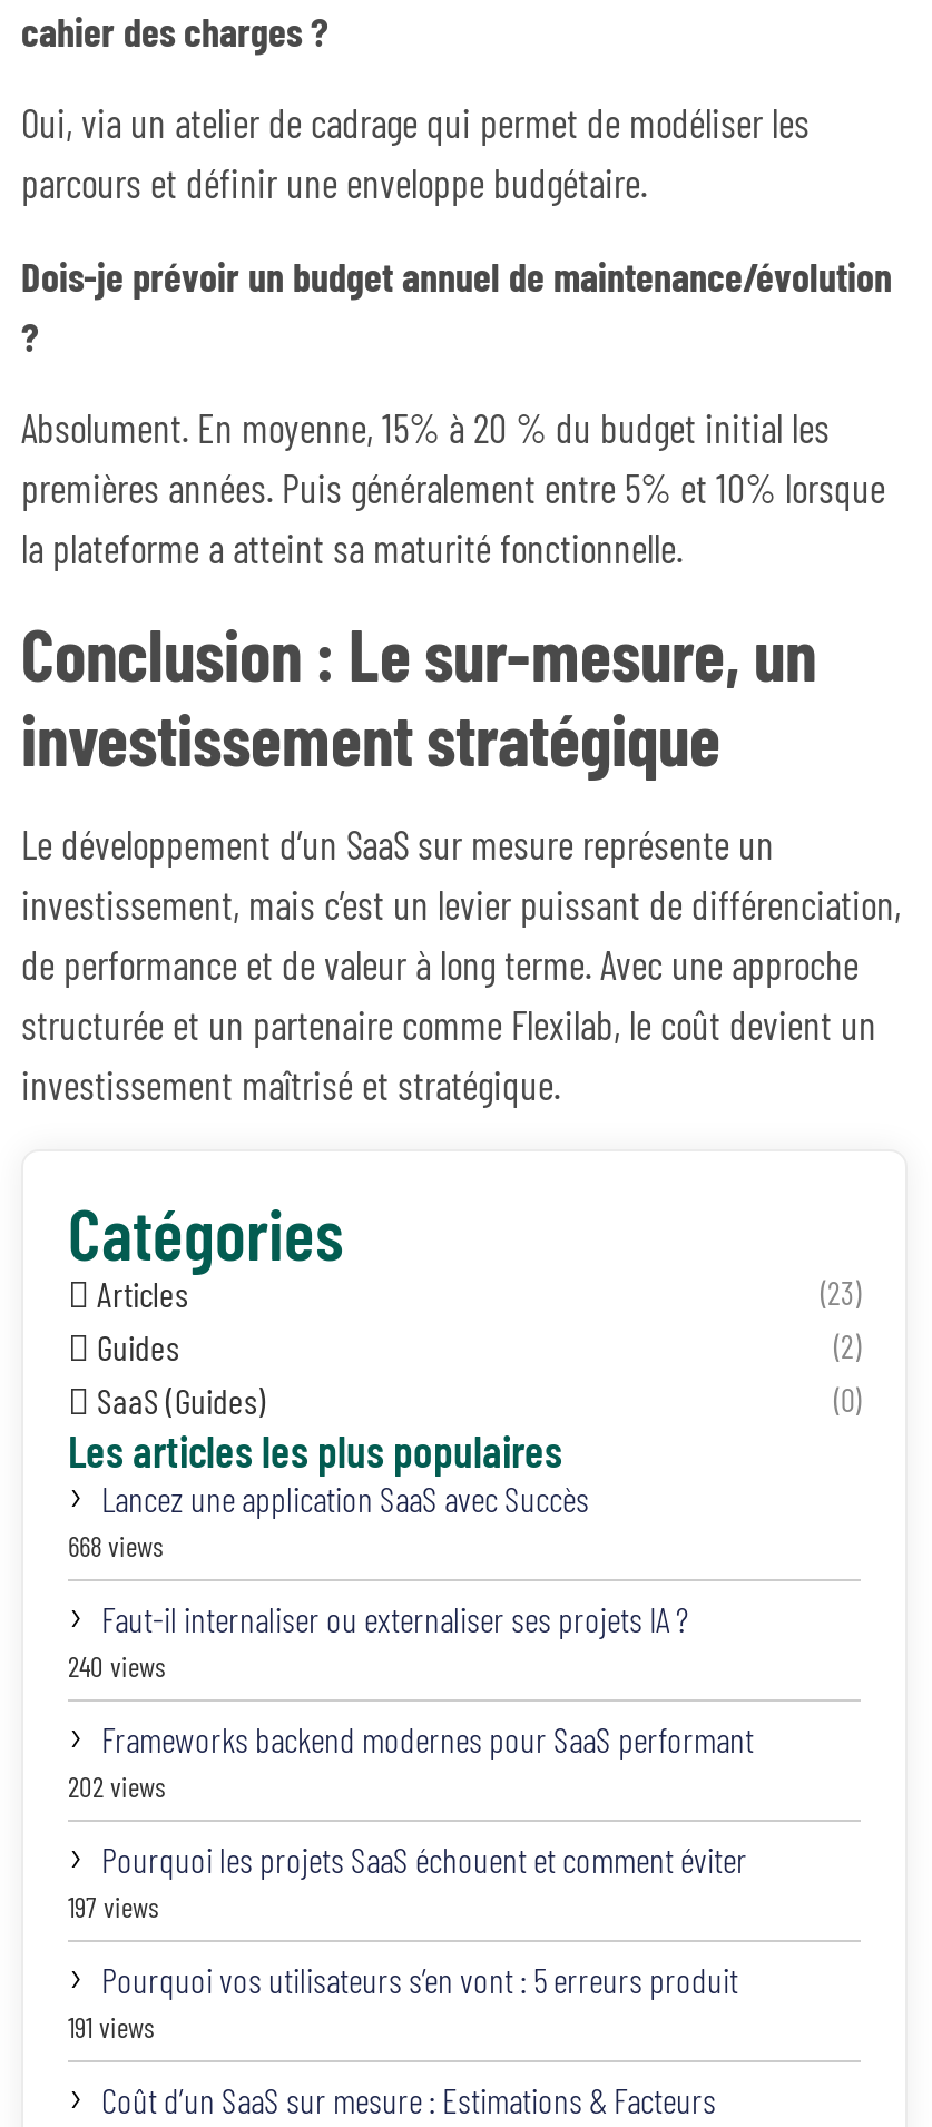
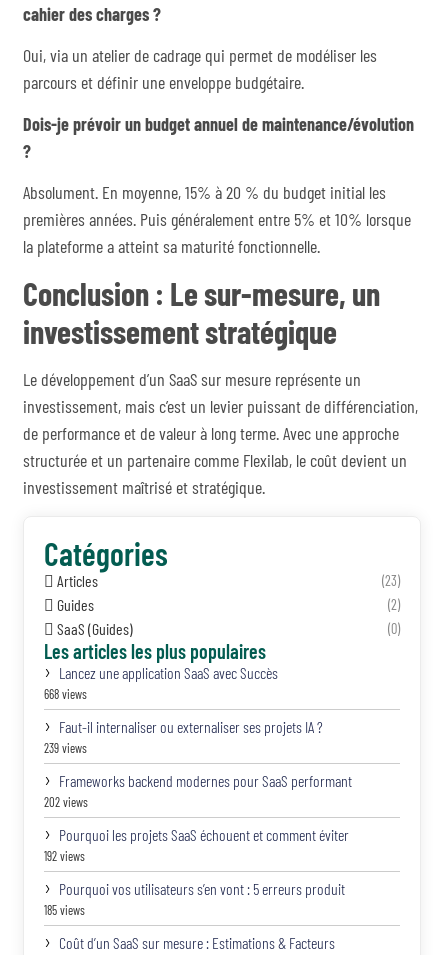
[68,1648,166,1684] 240 views -> [44,740,87,756] 239 views
[68,1888,159,1924] 197 views -> [44,848,85,864] 192 views
[68,2009,155,2044] 191 views -> [44,902,85,918] 185 views

